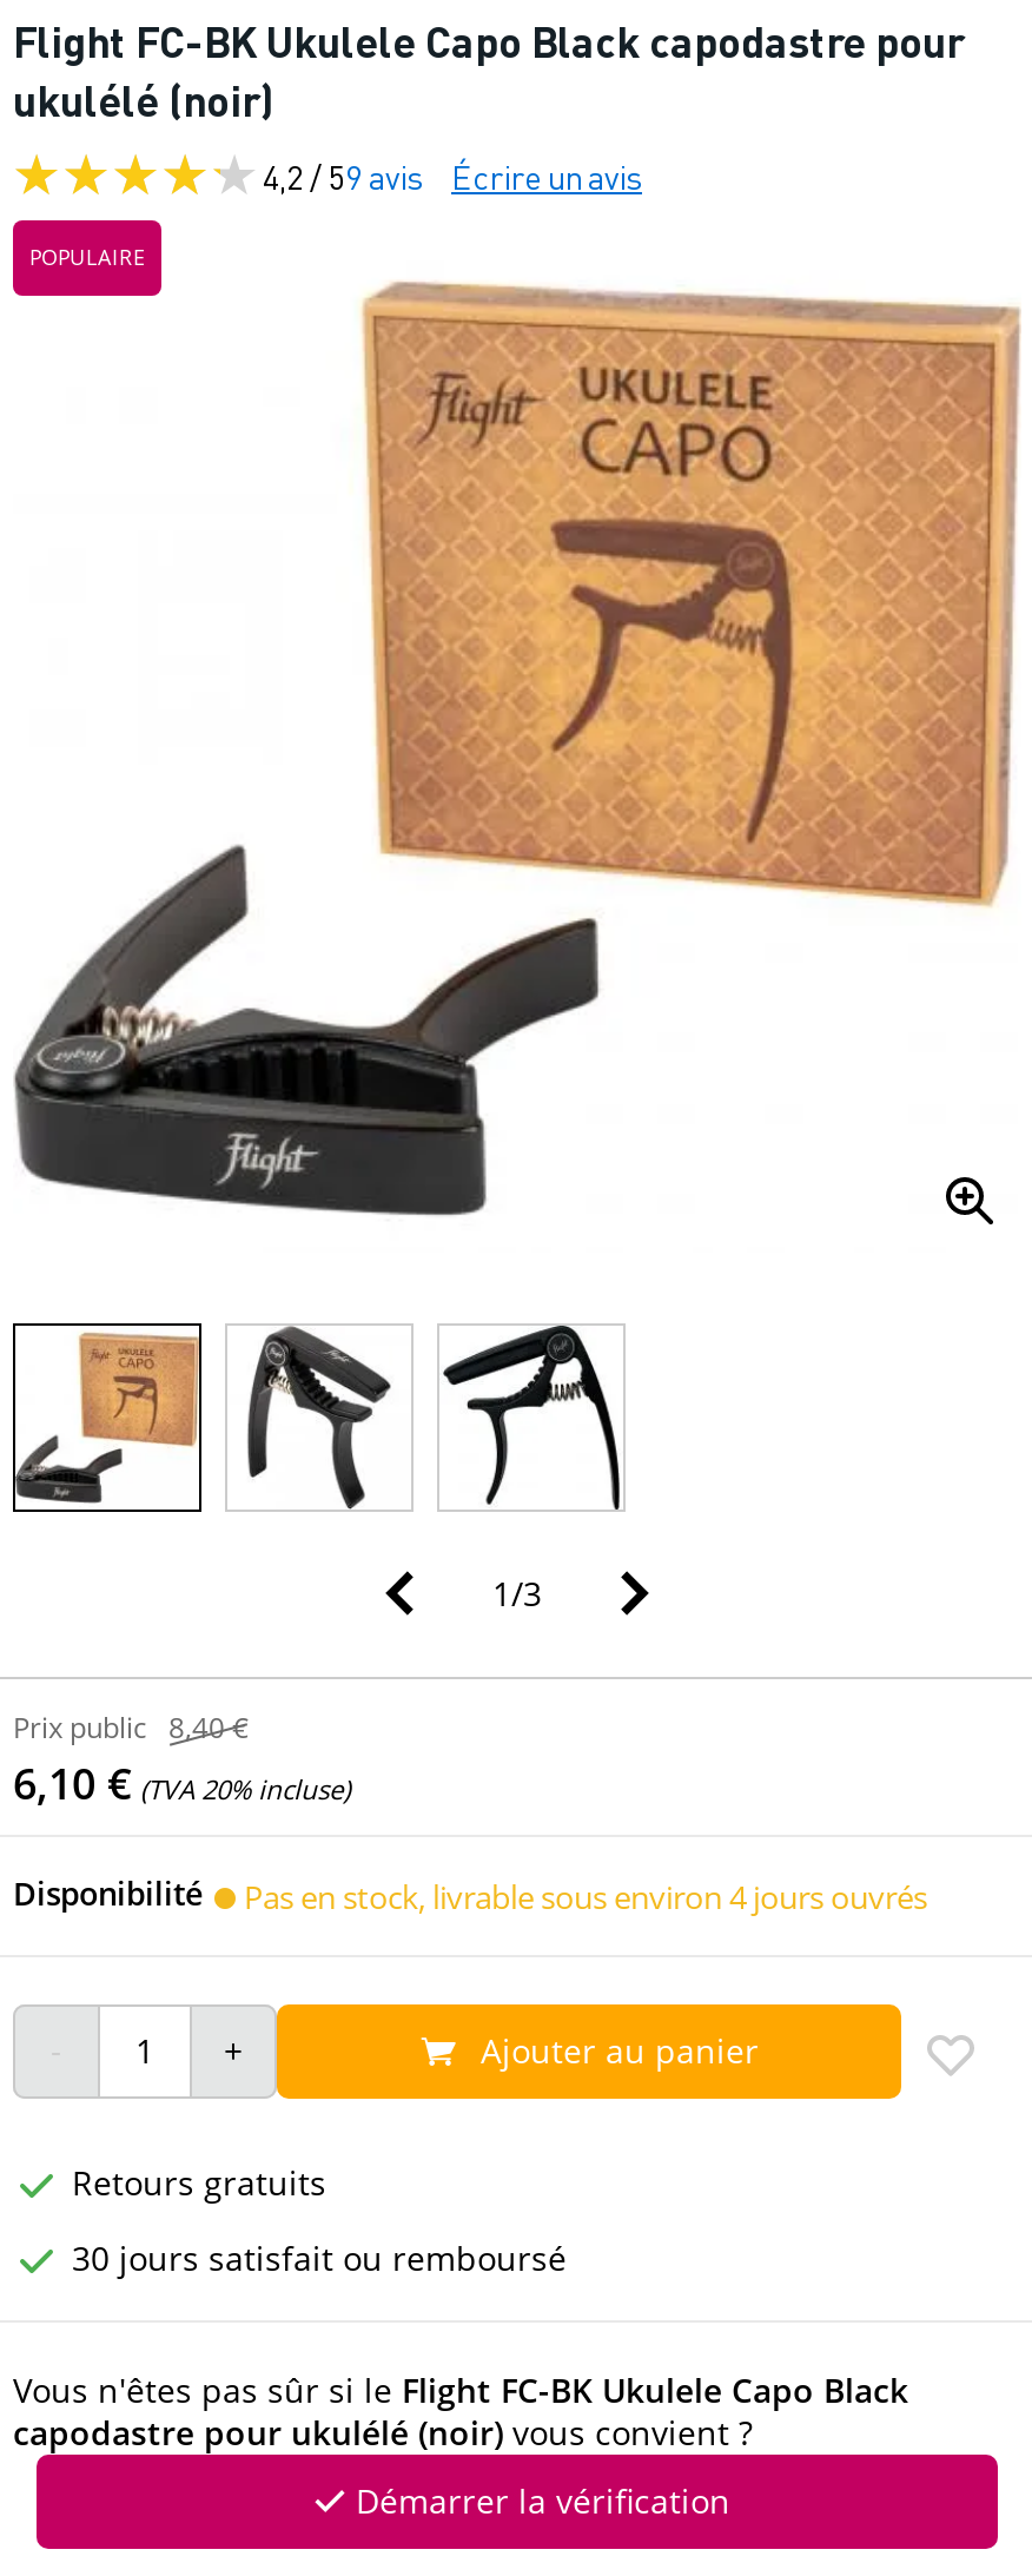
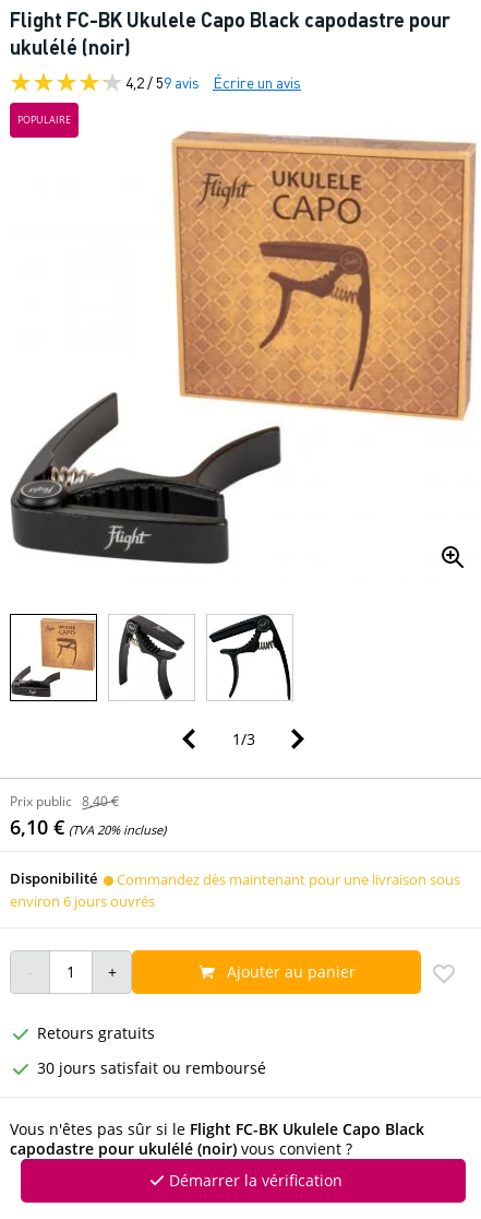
[244,1876,927,1919] Pas en stock, livrable sous environ 4 jours ouvrés -> [10,870,460,911] Commandez dès maintenant pour une livraison sous | environ 6 jours ouvrés

